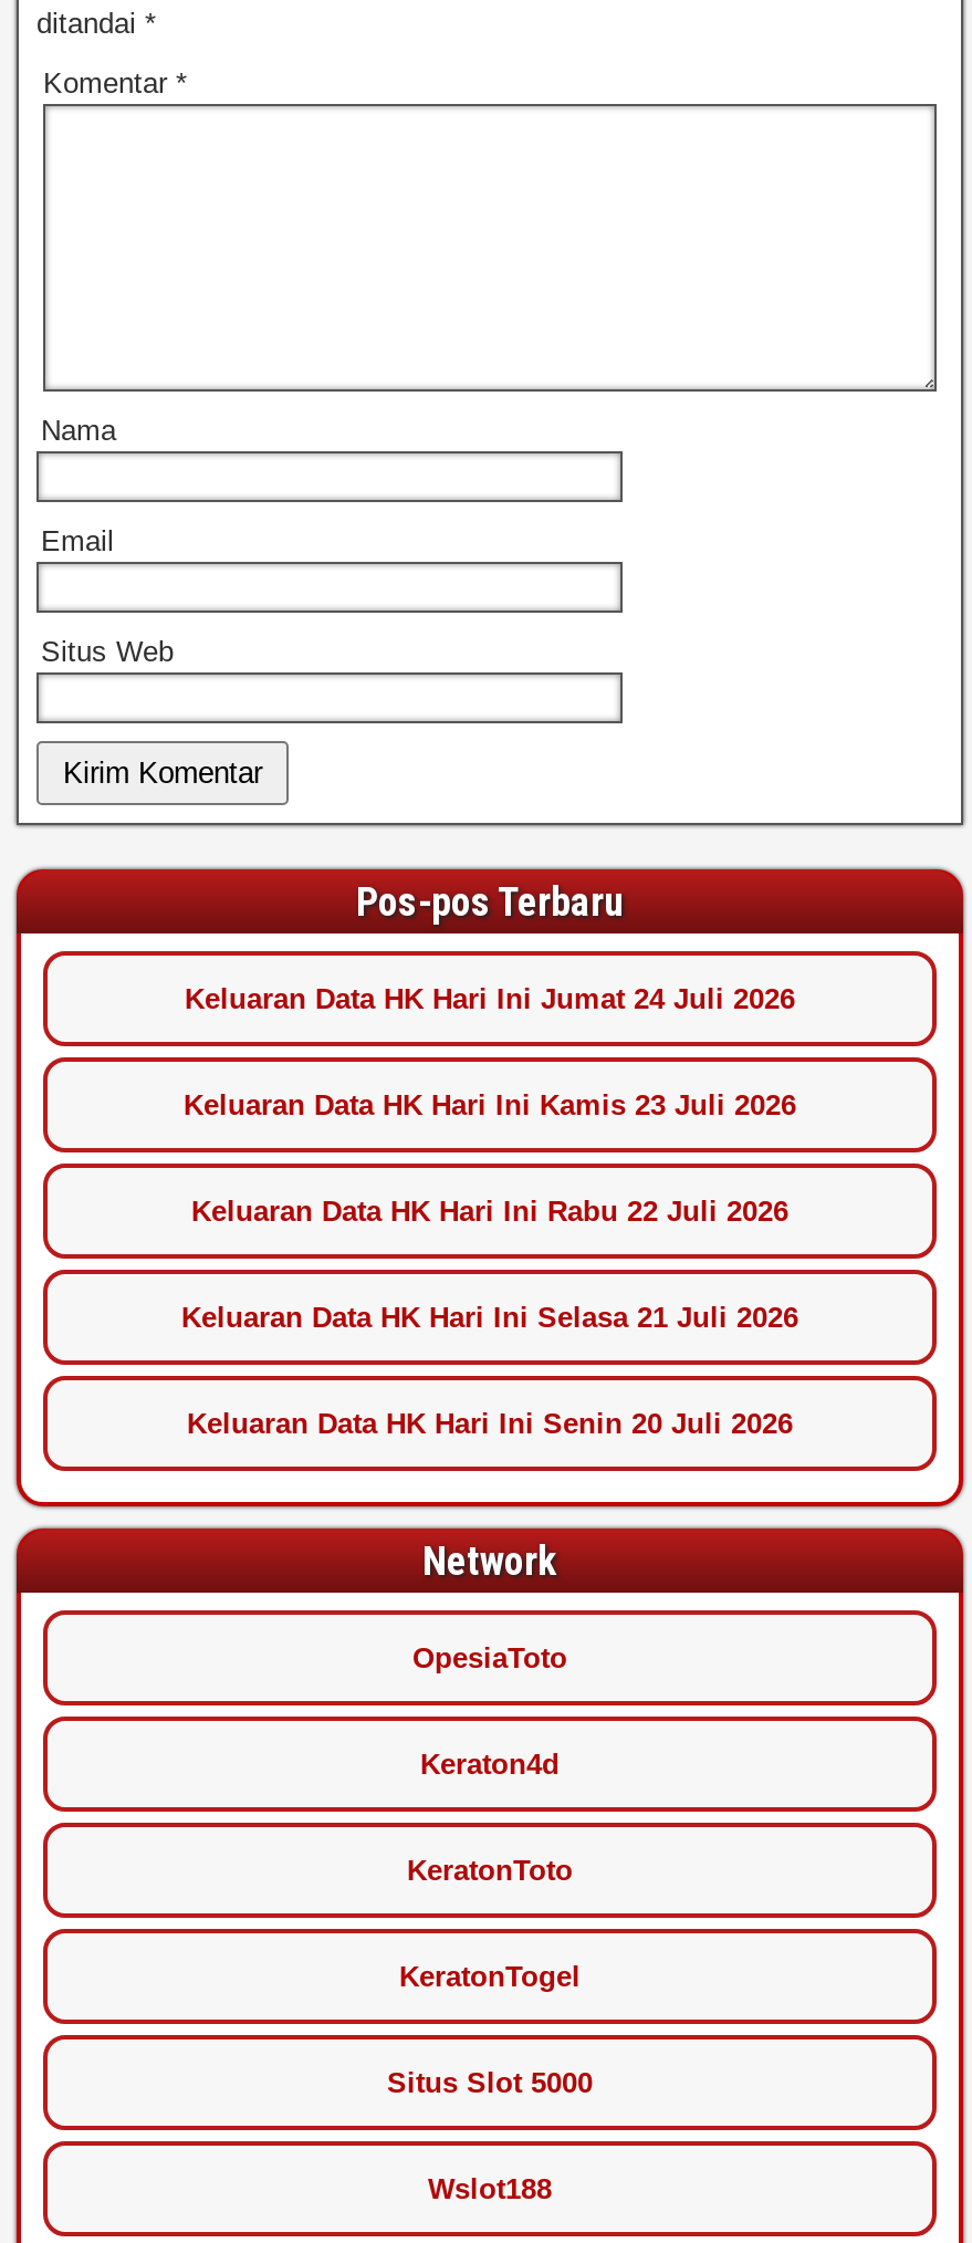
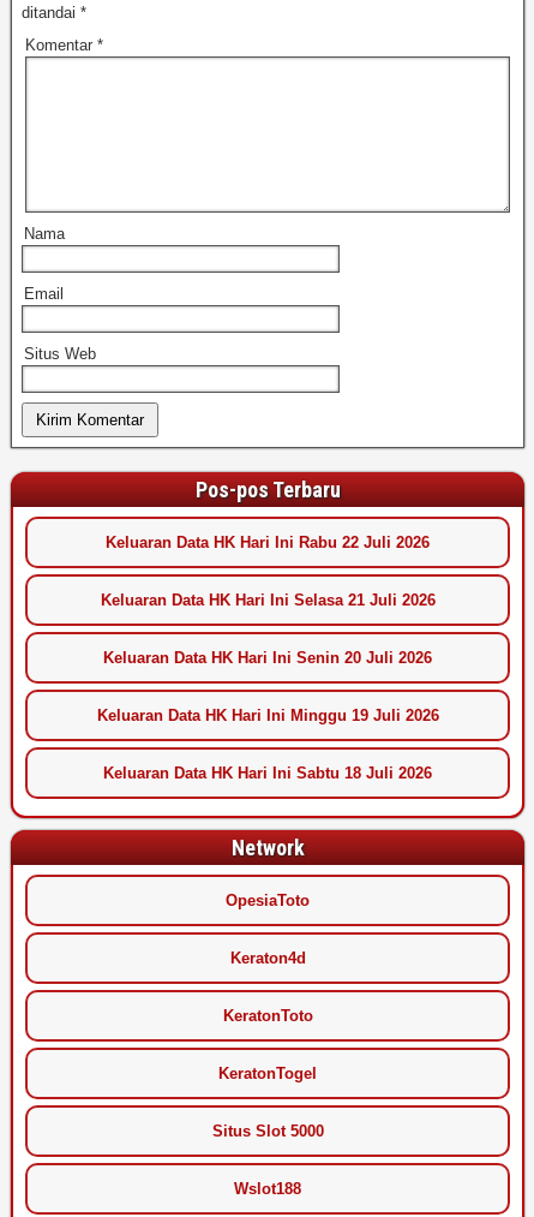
[184,983,796,1122] Keluaran Data HK Hari Ini Jumat 24 Juli 2026 | Keluaran Data HK Hari Ini Kamis 23 Juli 2026 -> none
moved [181,1195,798,1440] -> [100,534,435,667]: Keluaran Data HK Hari Ini Rabu 22 Juli 2026 | Keluaran Data HK Hari Ini Selasa 21 Juli 2026 | Keluaran Data HK Hari Ini Senin 20 Juli 2026
none -> [97,707,439,782] Keluaran Data HK Hari Ini Minggu 19 Juli 2026 | Keluaran Data HK Hari Ini Sabtu 18 Juli 2026

